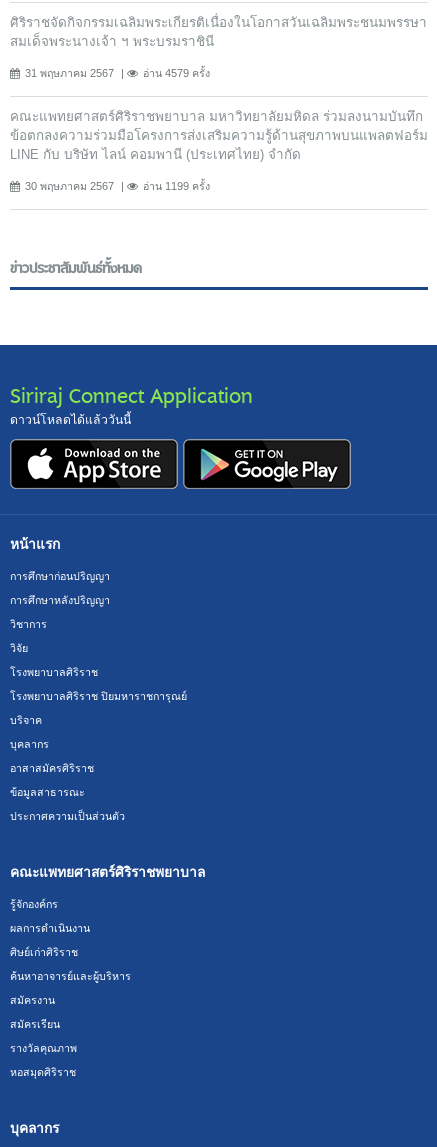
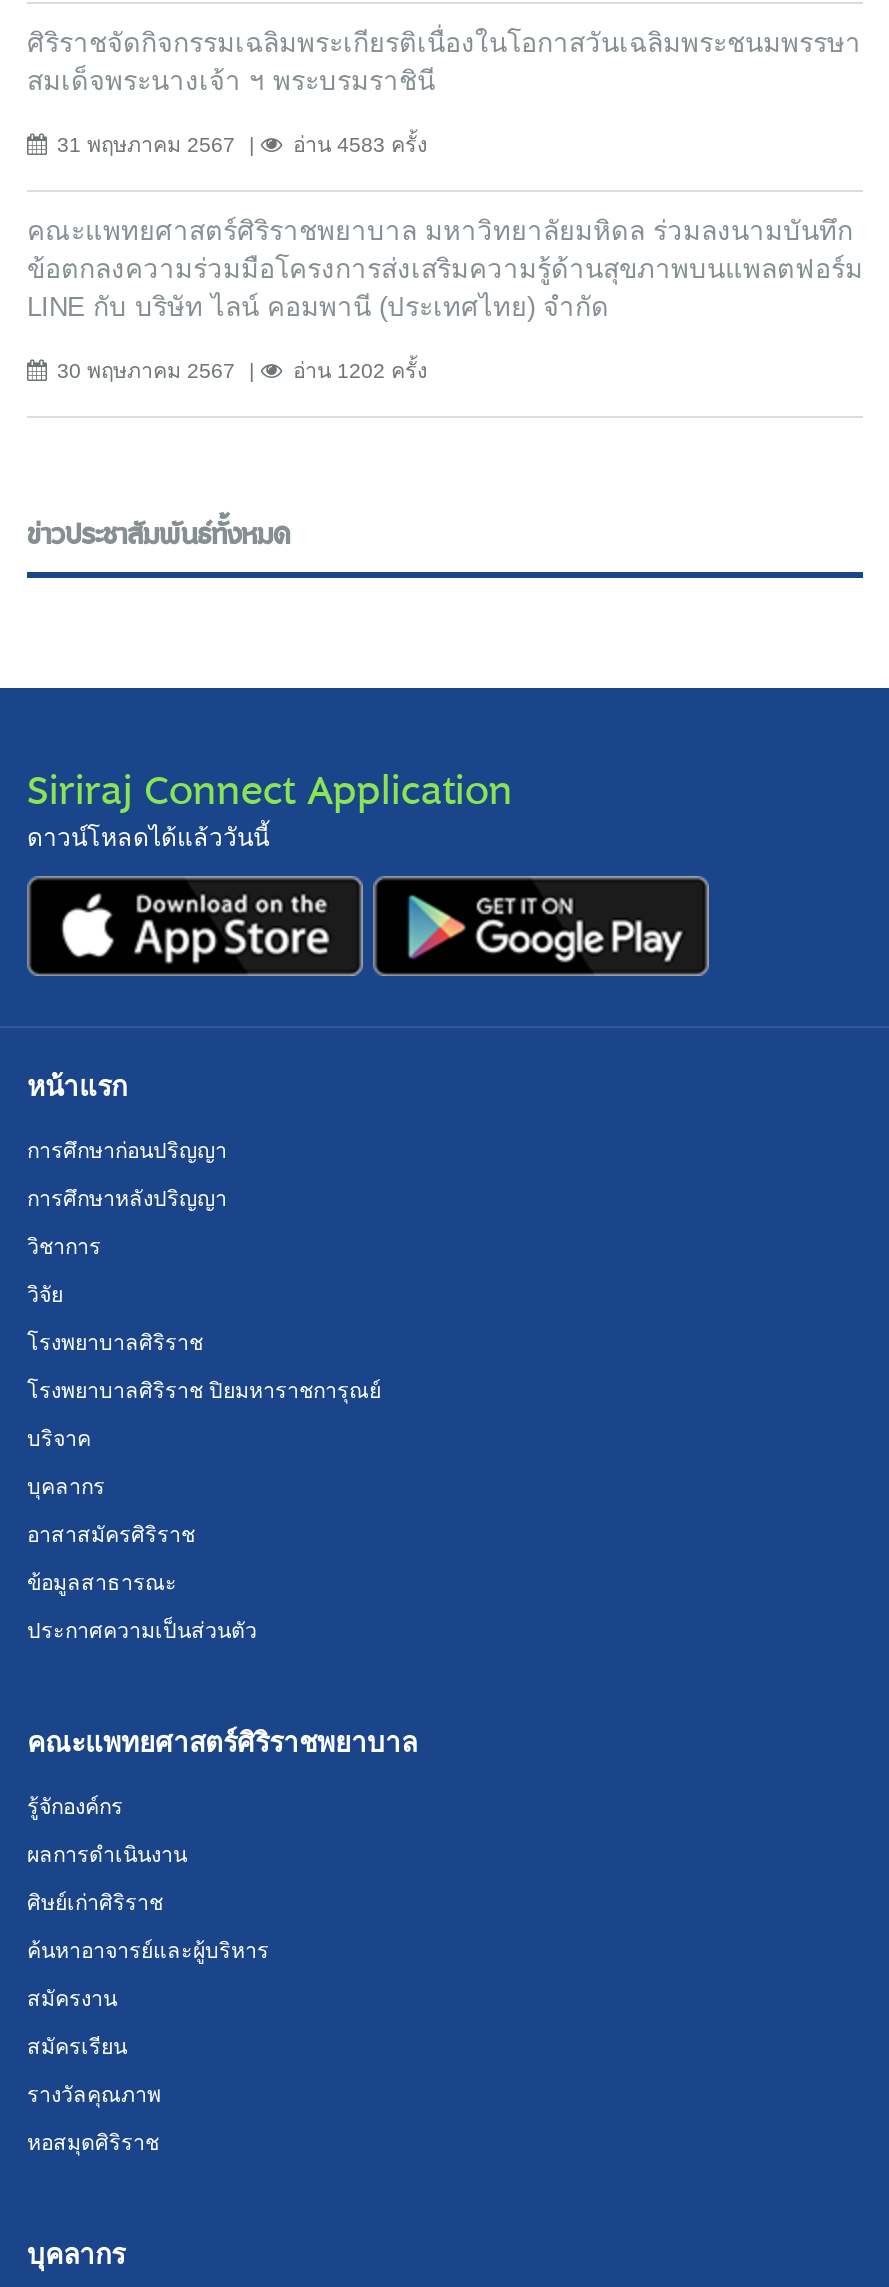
[143,67,210,79] อ่าน 4579 ครั้ง -> [293,132,427,156] อ่าน 4583 ครั้ง
[143,180,210,192] อ่าน 1199 ครั้ง -> [293,358,427,382] อ่าน 1202 ครั้ง

